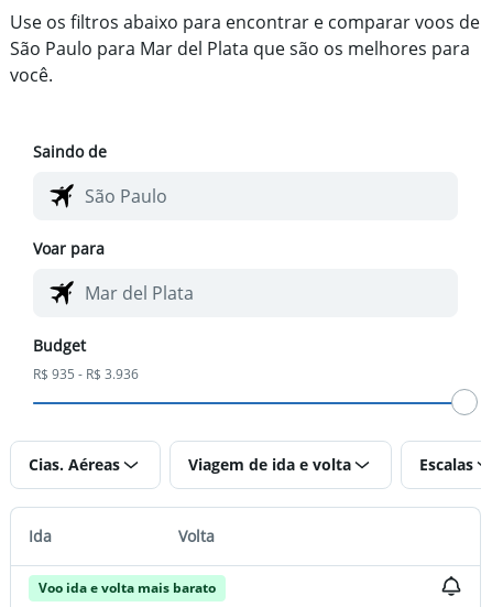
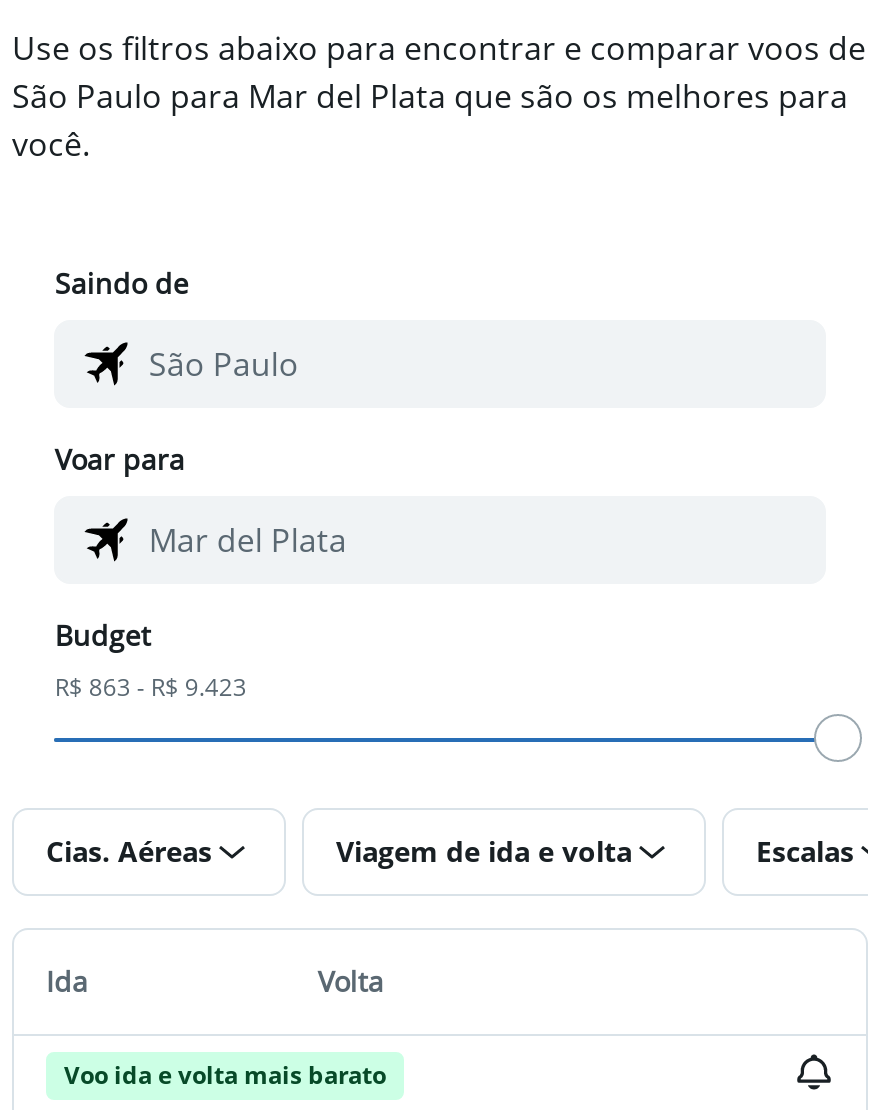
[33,364,139,383] R$ 935 - R$ 3.936 -> [55,670,247,704] R$ 863 - R$ 9.423

